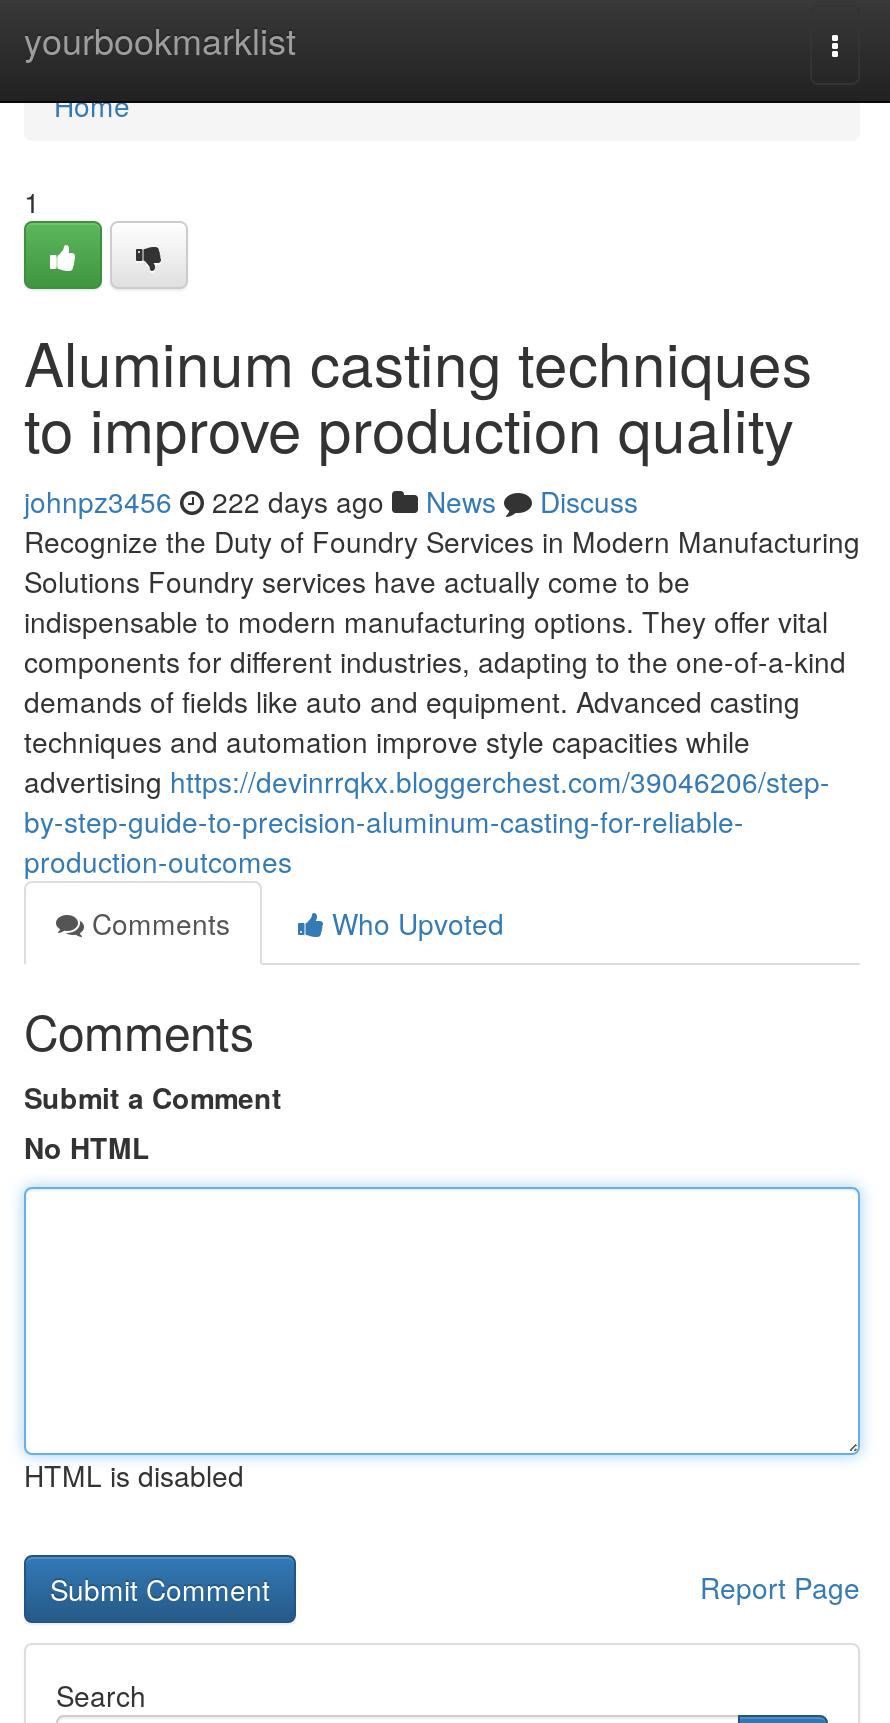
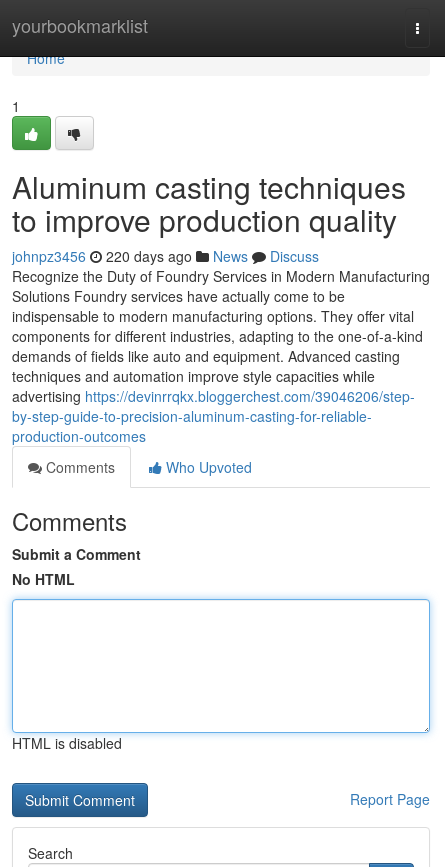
[24,481,638,521] johnpz3456 222 days ago News Discuss -> [12,246,319,266] johnpz3456 220 days ago News Discuss

